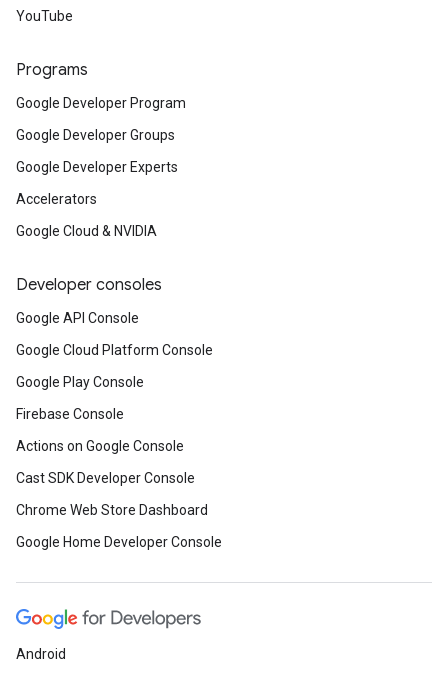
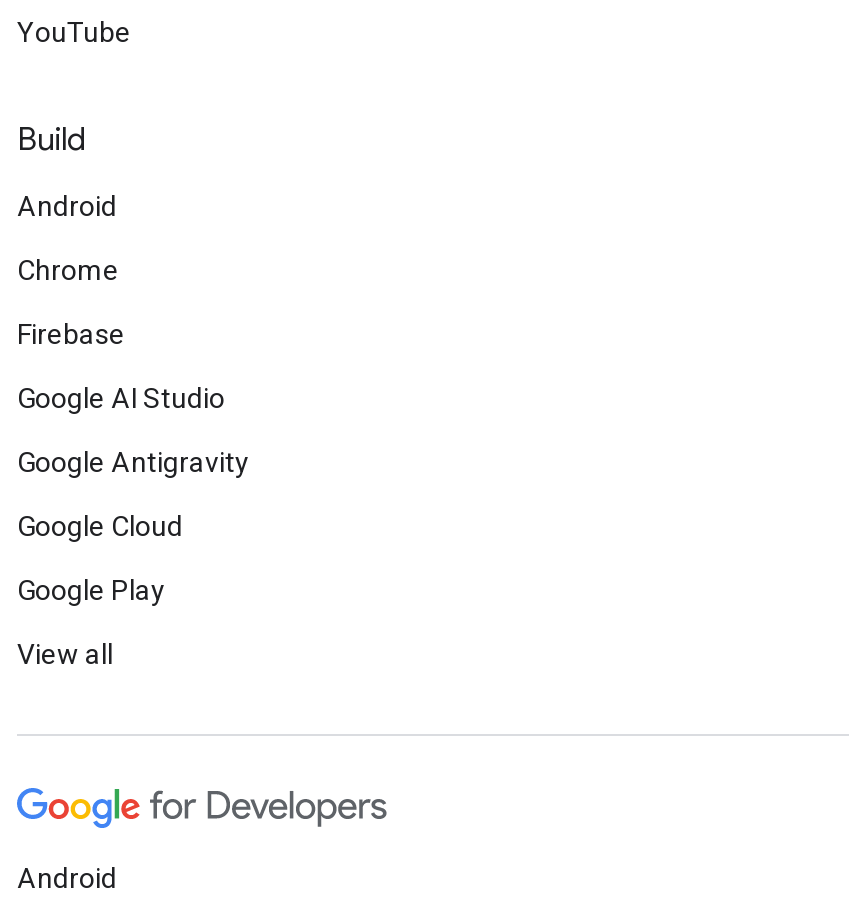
[16,60,222,550] Programs | Google Developer Program | Google Developer Groups | Google Developer Experts | Accelerators | Google Cloud & NVIDIA | Developer consoles | Google API Console | Google Cloud Platform Console | Google Play Console | Firebase Console | Actions on Google Console | Cast SDK Developer Console | Chrome Web Store Dashboard | Google Home Developer Console -> [17,120,249,670] Build | Android | Chrome | Firebase | Google AI Studio | Google Antigravity | Google Cloud | Google Play | View all

